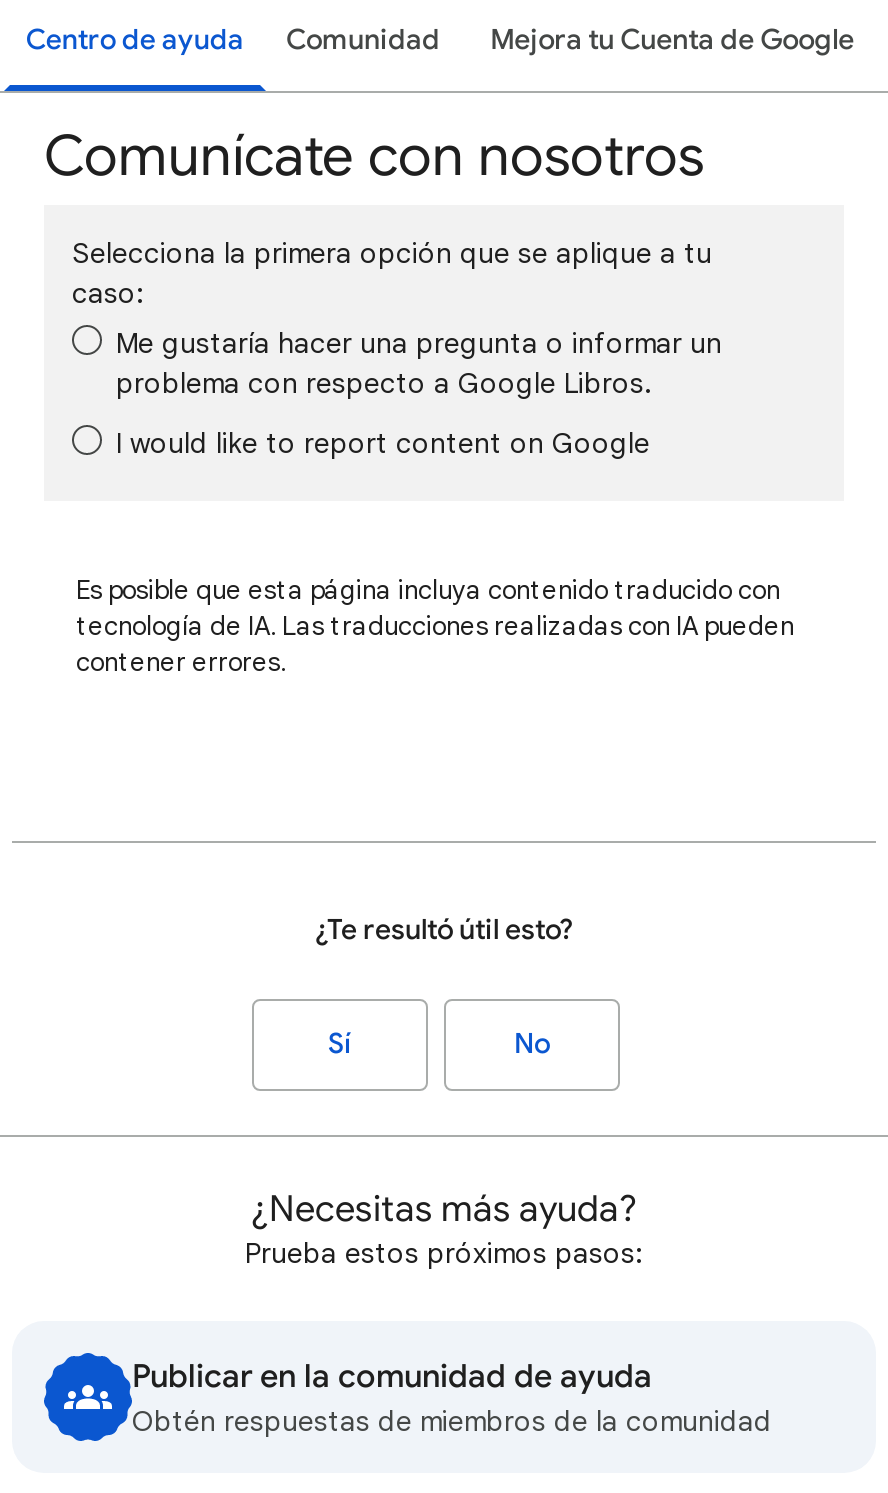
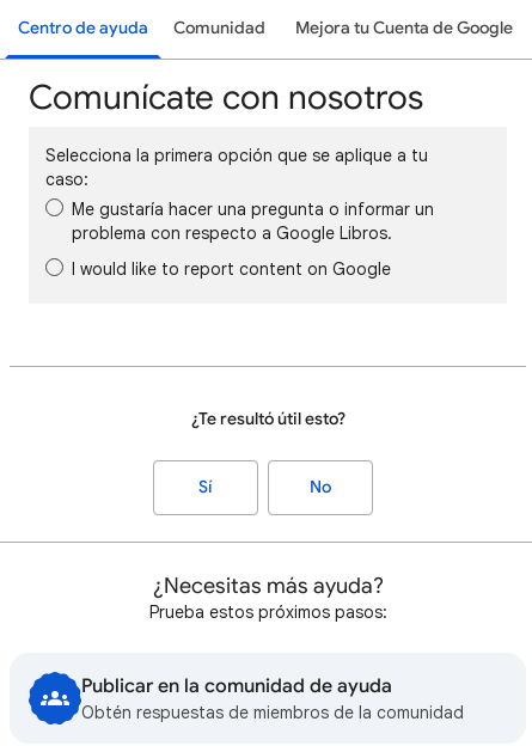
[76,573,794,679] Es posible que esta página incluya contenido traducido con | tecnología de IA. Las traducciones realizadas con IA pueden | contener errores. -> none

